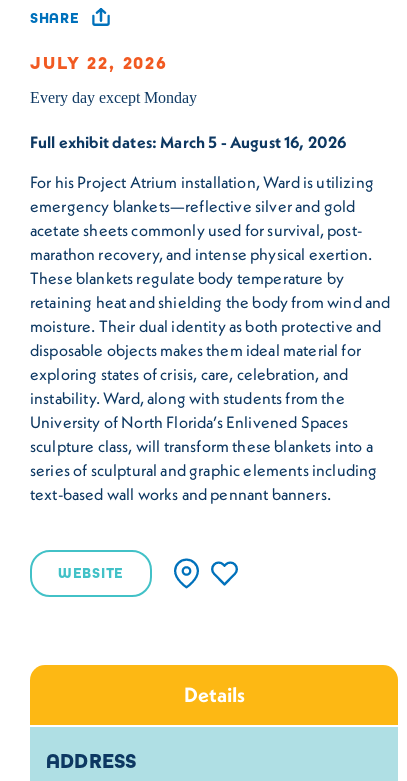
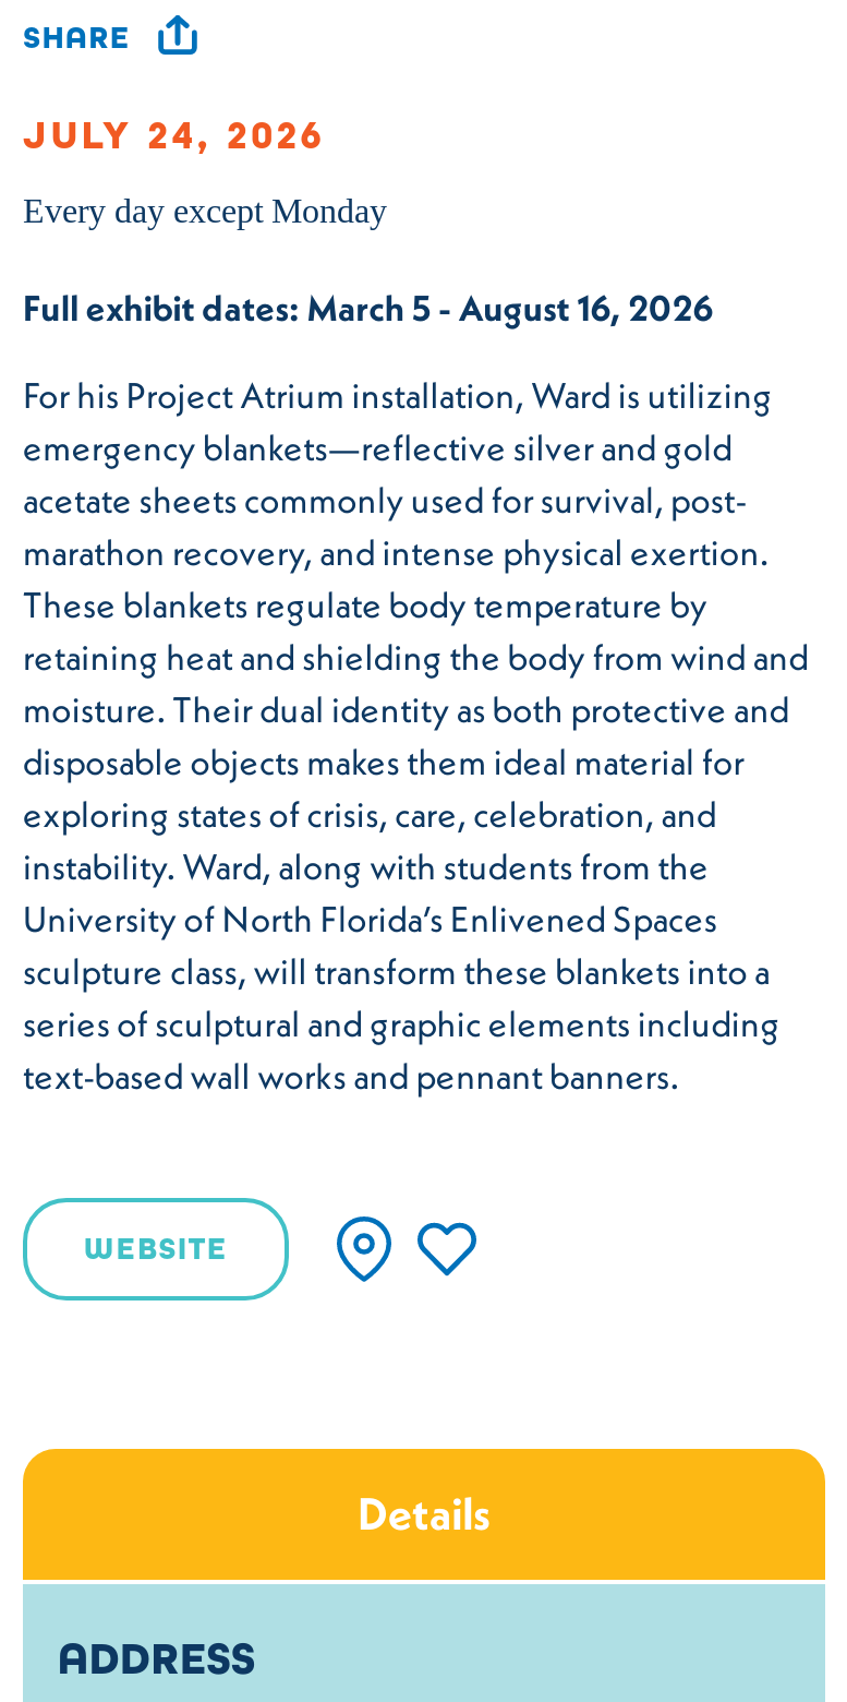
[30,52,168,74] JULY 22, 2026 -> [23,111,326,159] JULY 24, 2026

